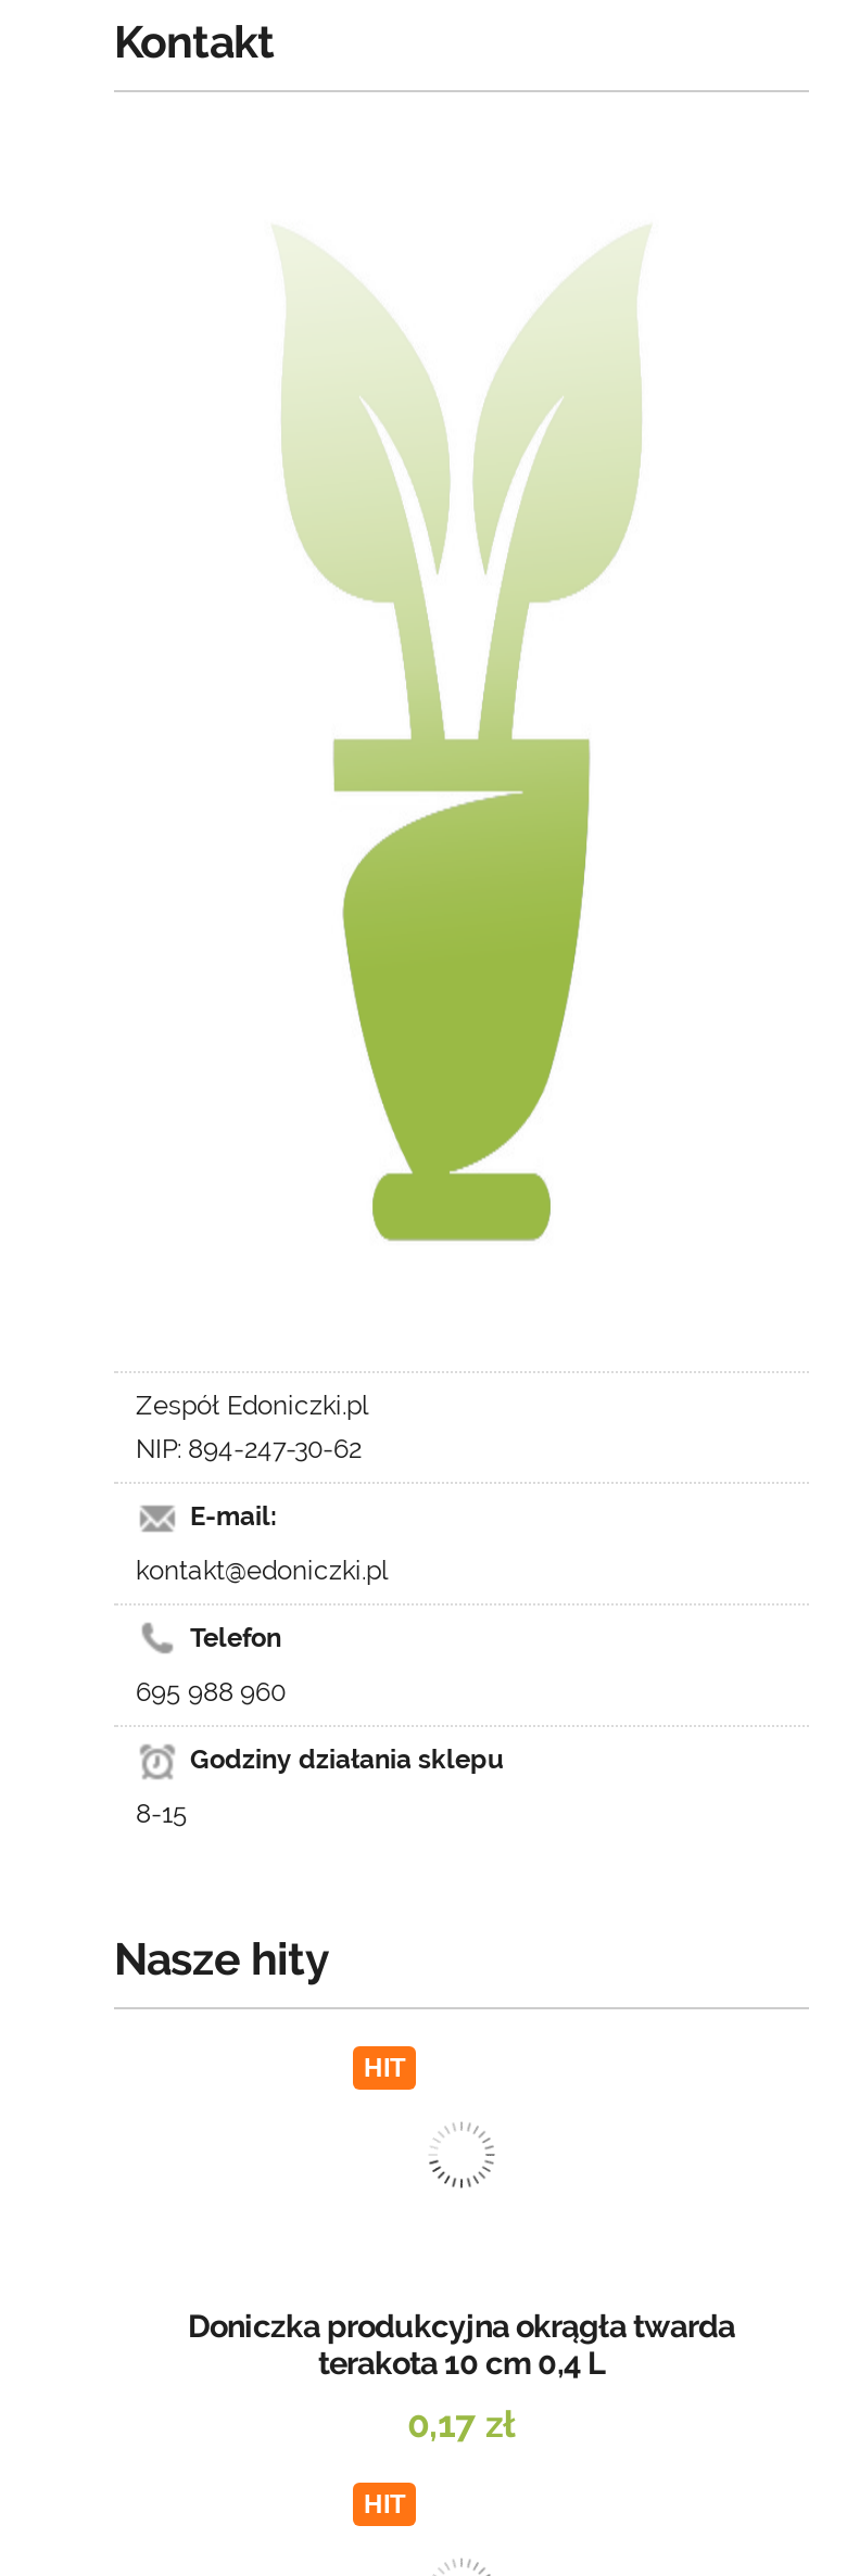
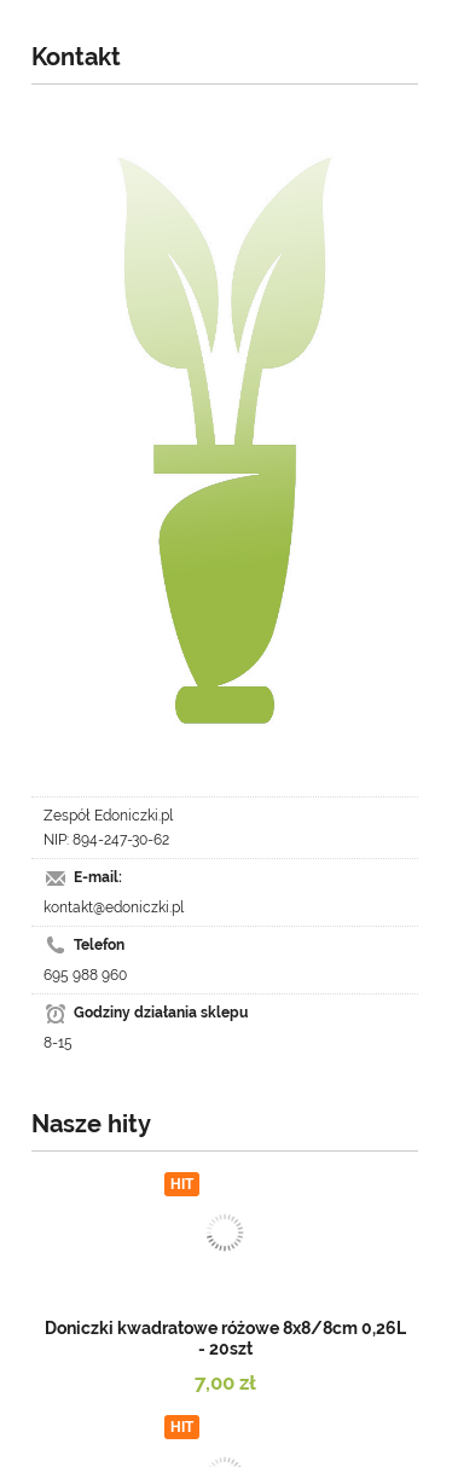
[188,2306,735,2380] Doniczka produkcyjna okrągła twarda | terakota 10 cm 0,4 L -> [44,1317,405,1358] Doniczki kwadratowe różowe 8x8/8cm 0,26L | - 20szt
[407,2402,516,2445] 0,17 zł -> [194,1370,256,1394] 7,00 zł

